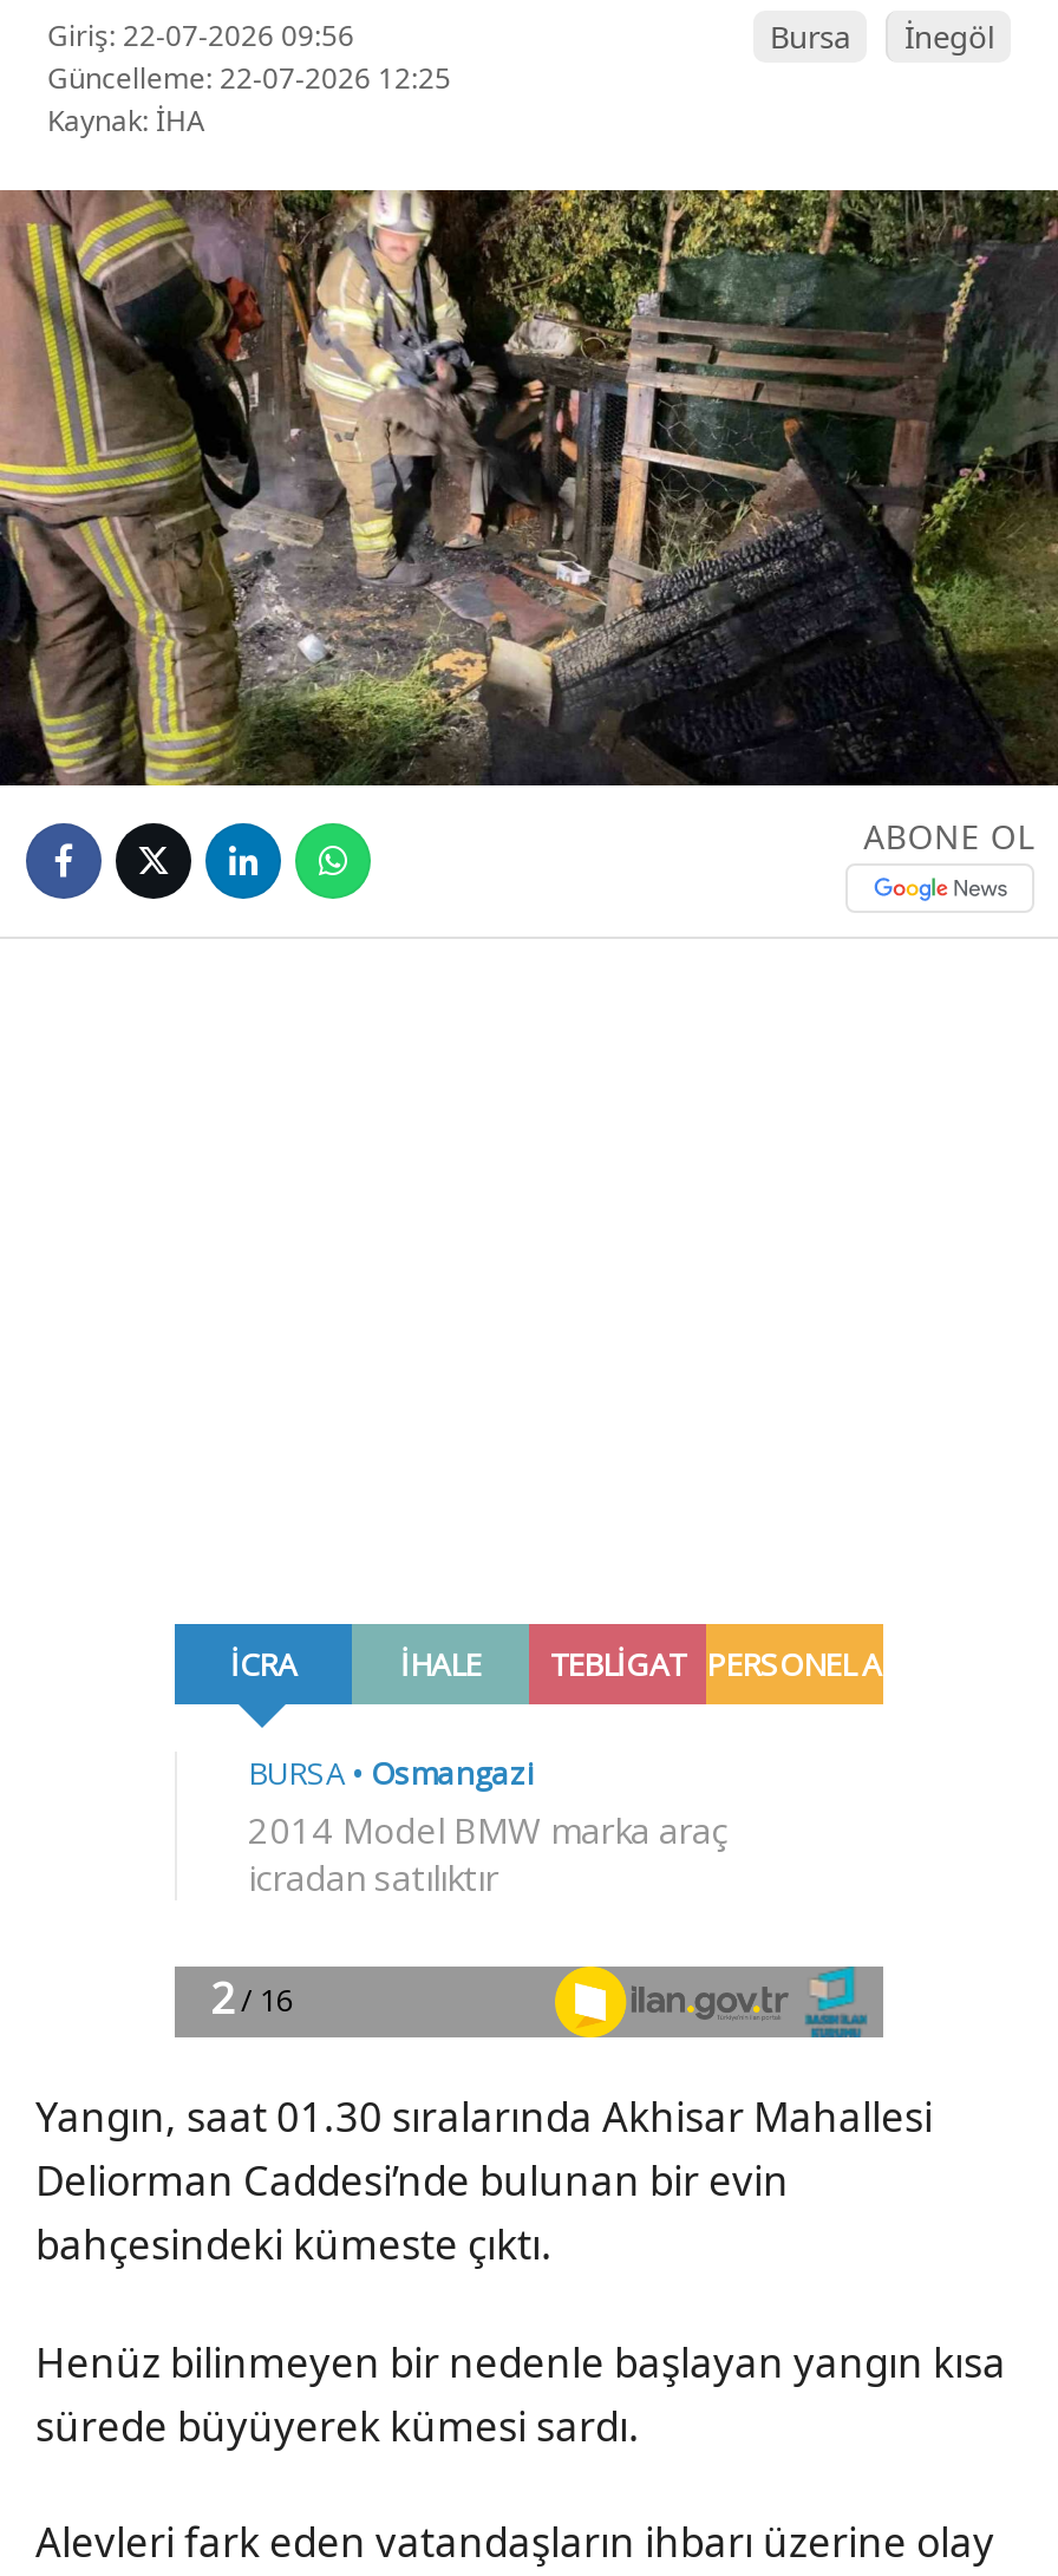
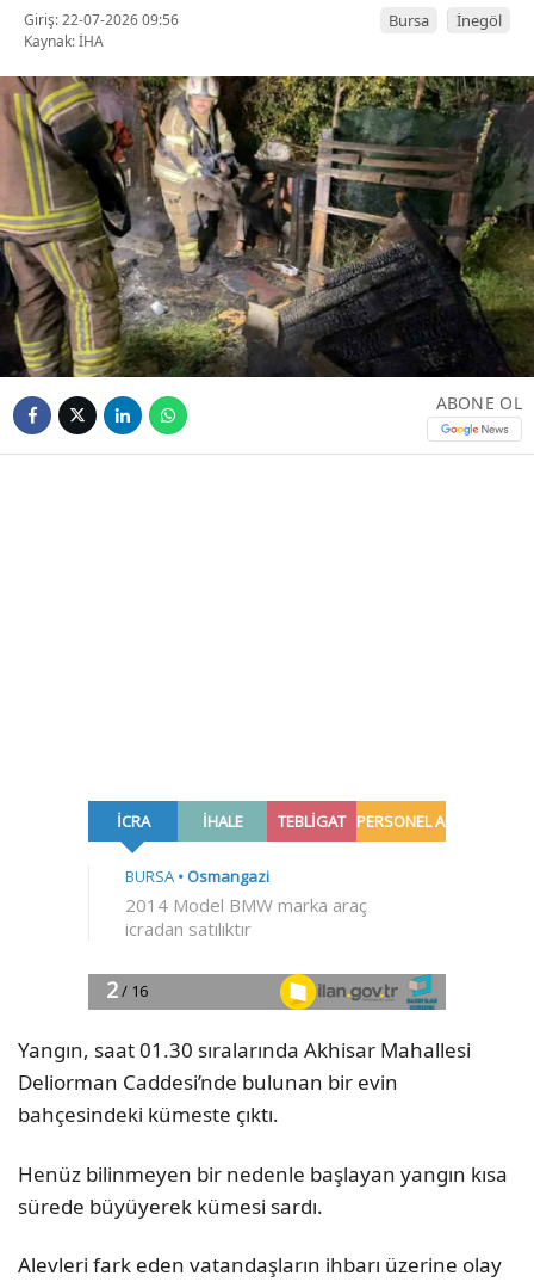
[47,58,451,99] Güncelleme: 22-07-2026 12:25 -> none

